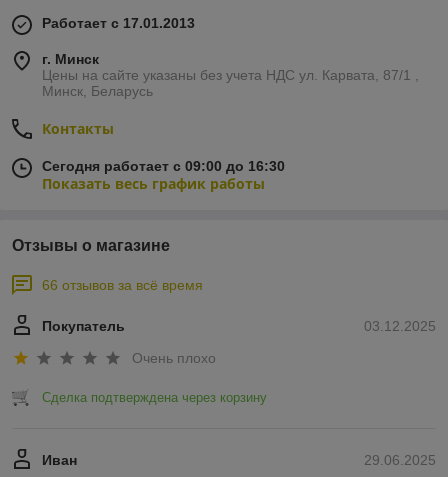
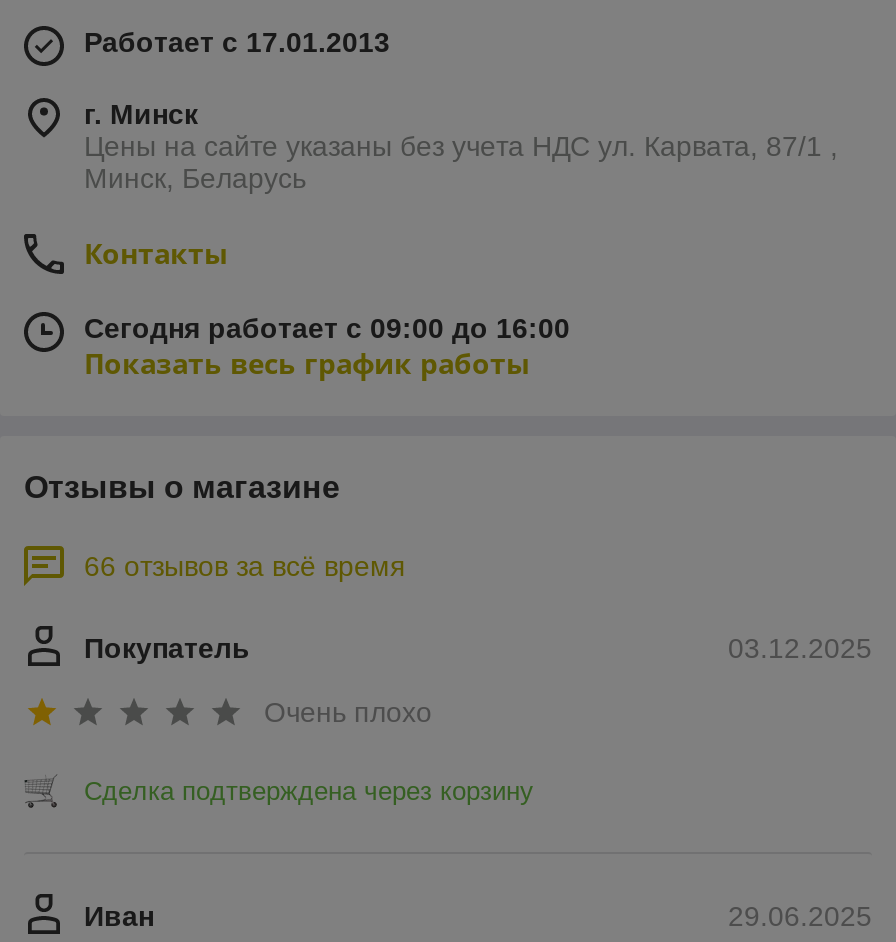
[42,158,285,174] Сегодня работает с 09:00 до 16:30 -> [84,313,570,345] Сегодня работает с 09:00 до 16:00

